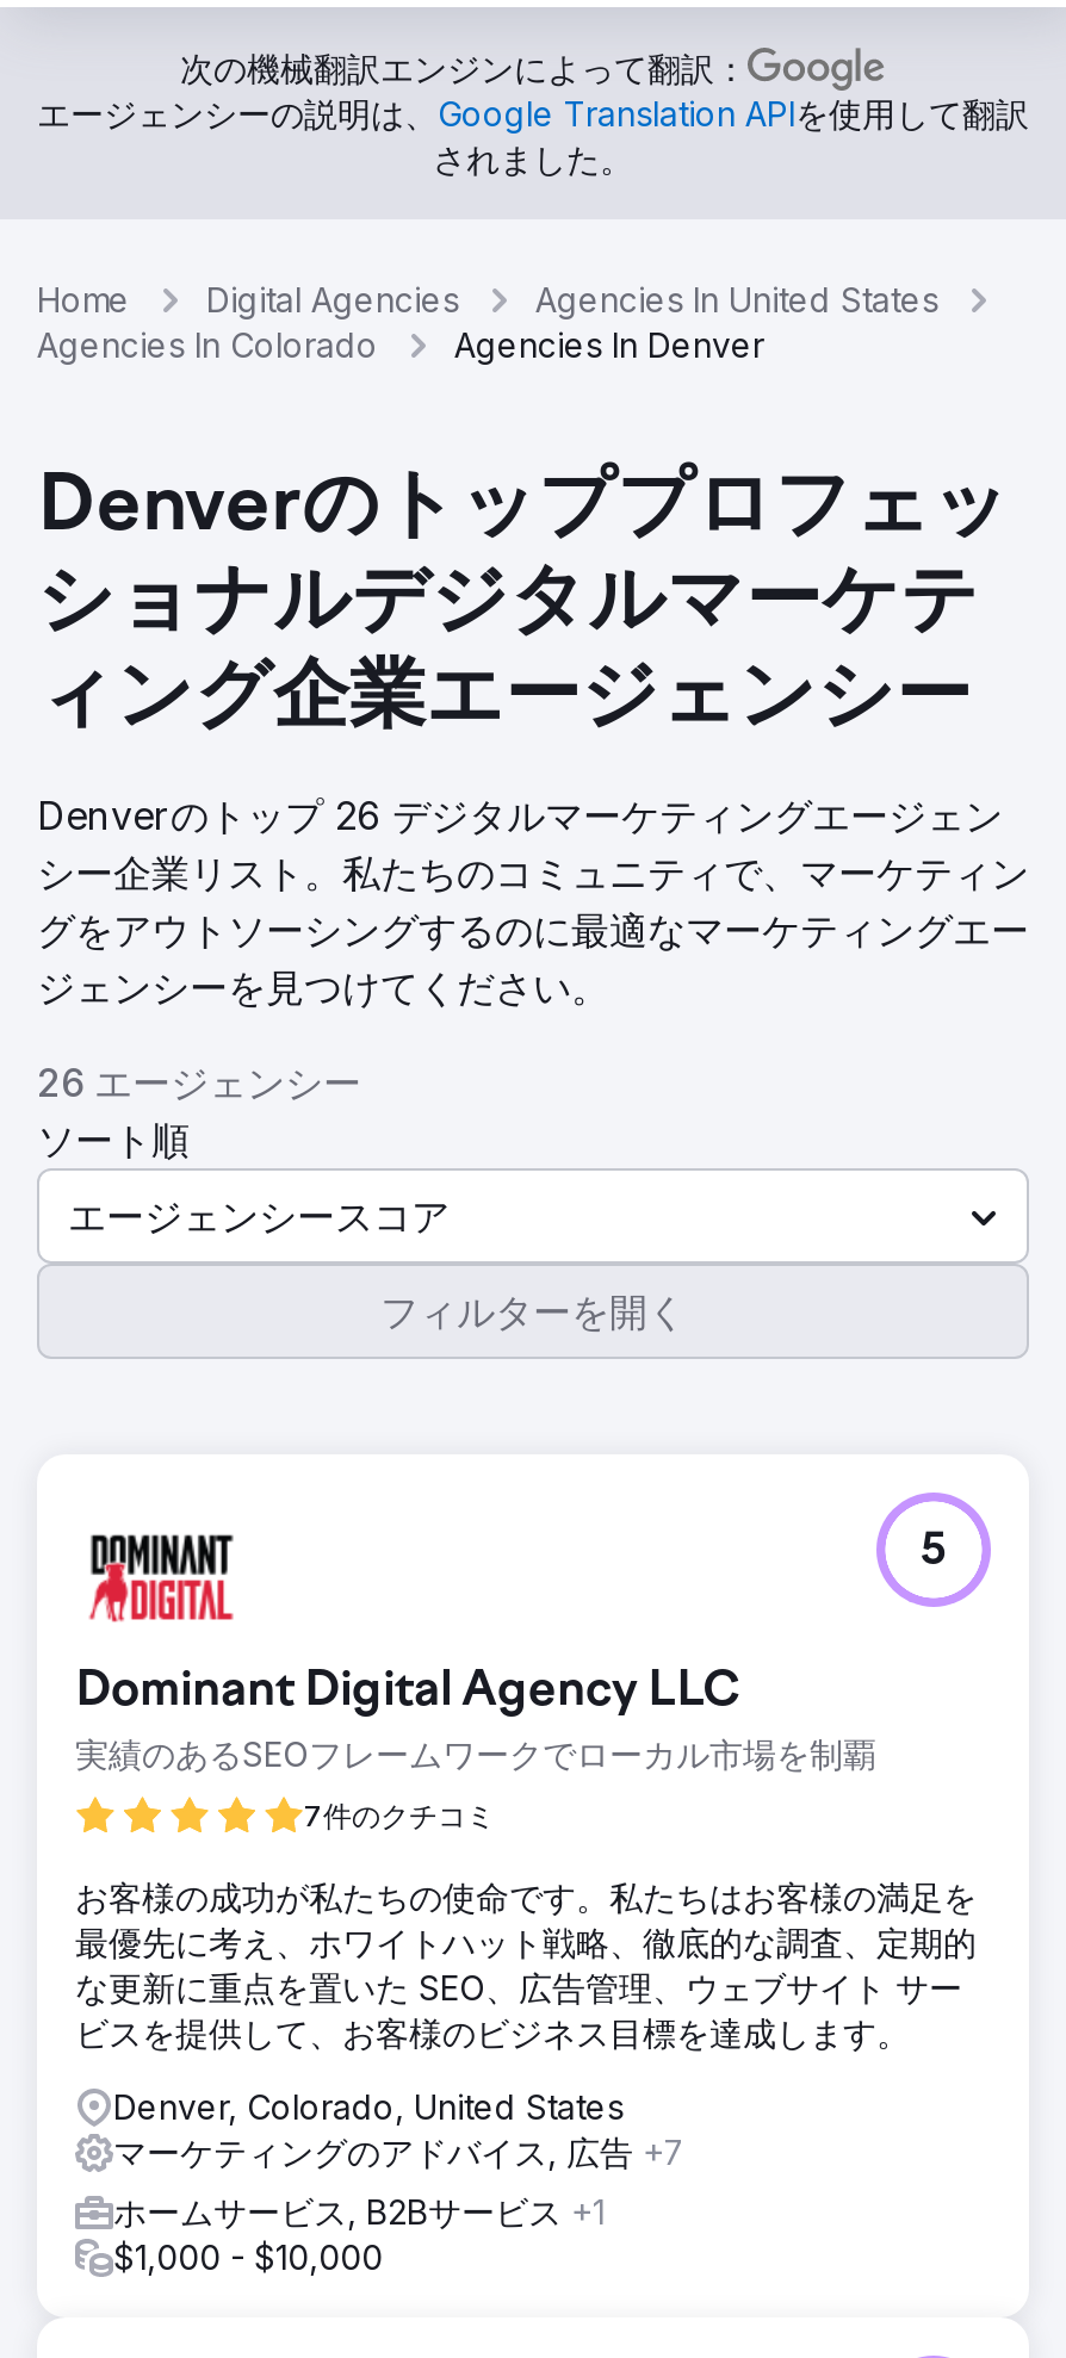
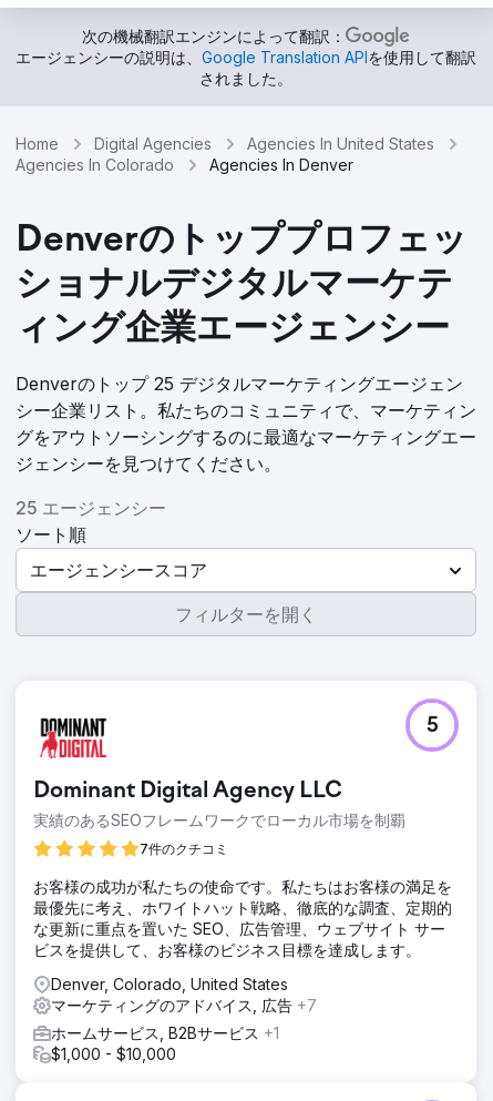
[37,792,1003,839] Denverのトップ 26 デジタルマーケティングエージェン -> [16,373,463,395] Denverのトップ 25 デジタルマーケティングエージェン
[37,1059,361,1106] 26 エージェンシー -> [16,497,166,519] 25 エージェンシー

